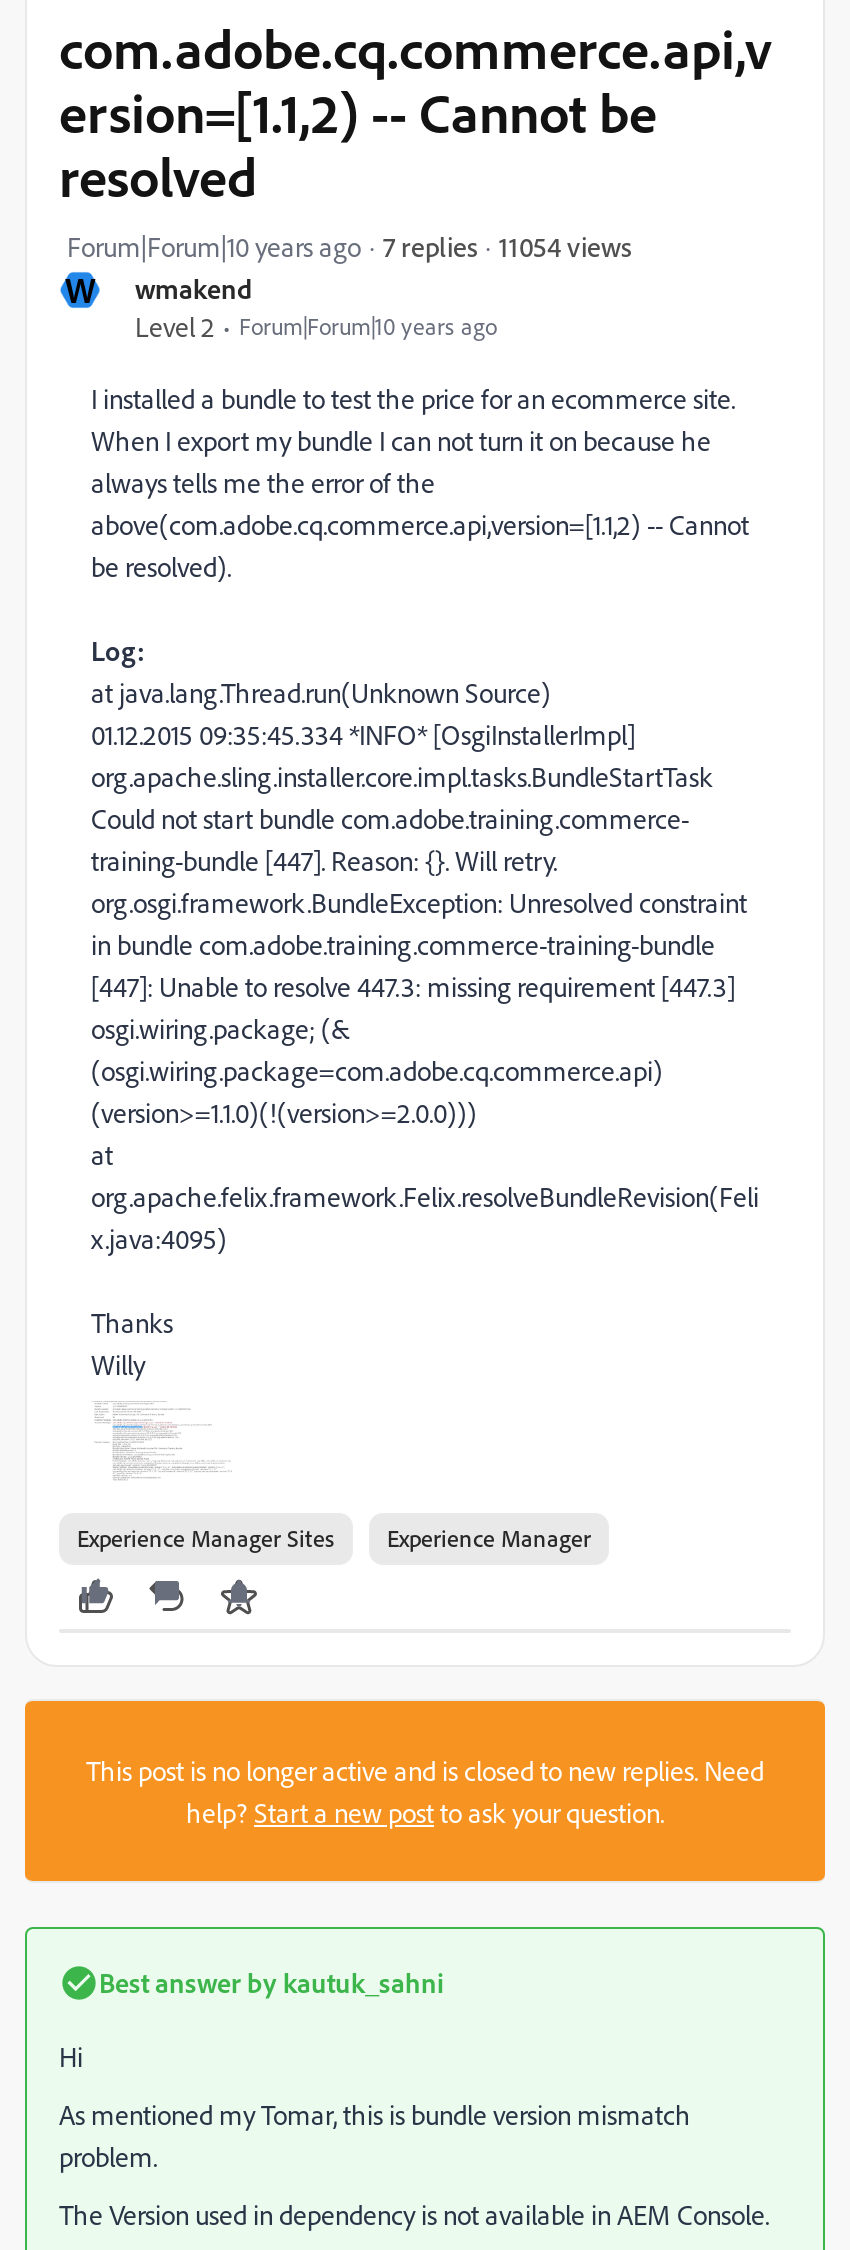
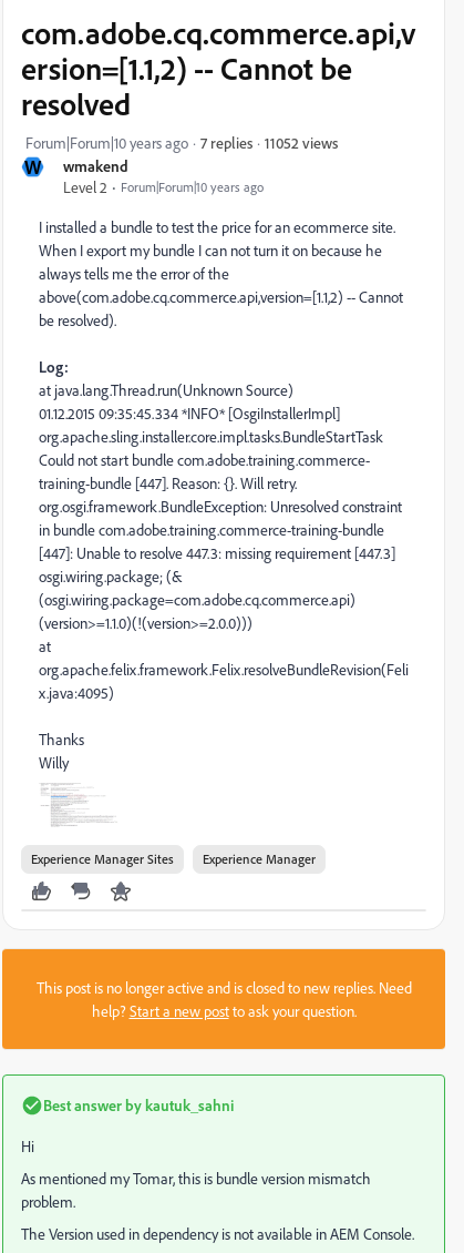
[499,228,631,262] 11054 views -> [265,133,338,151] 11052 views

